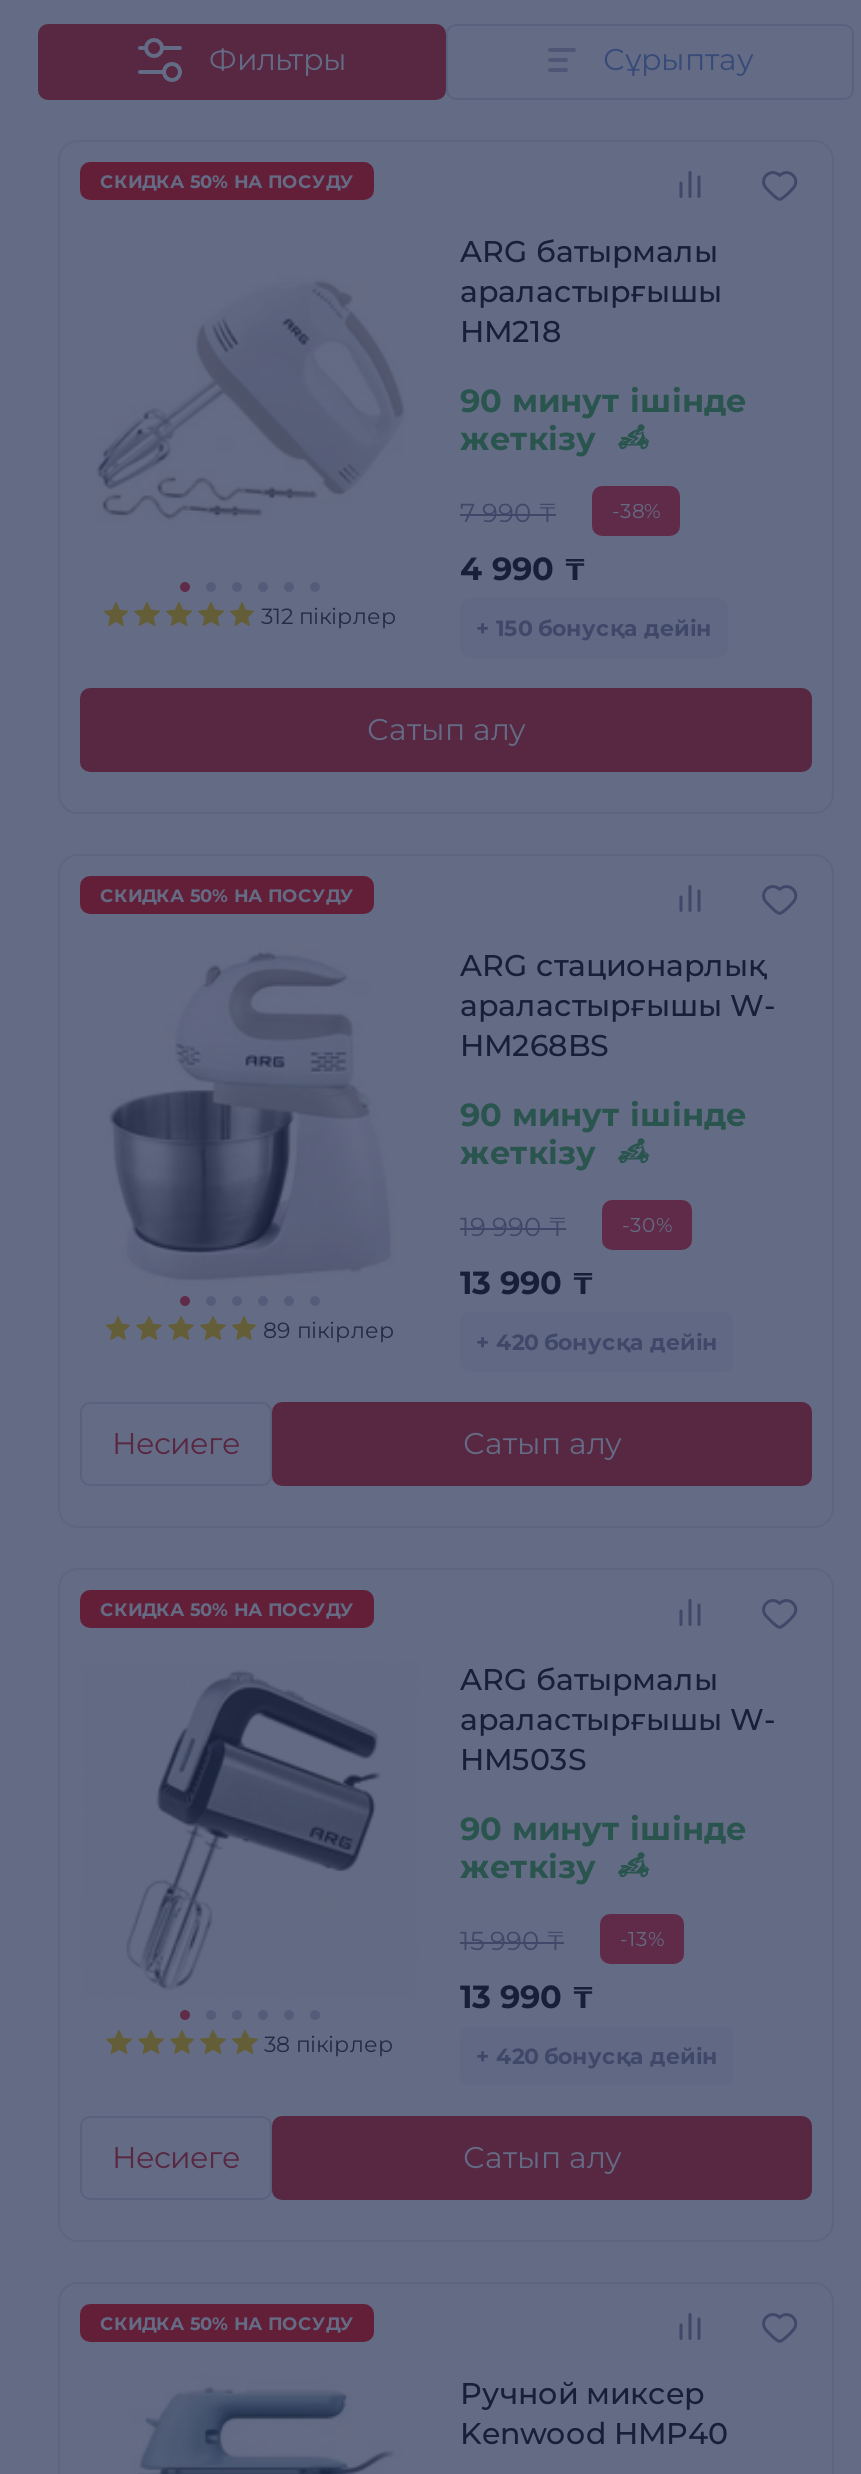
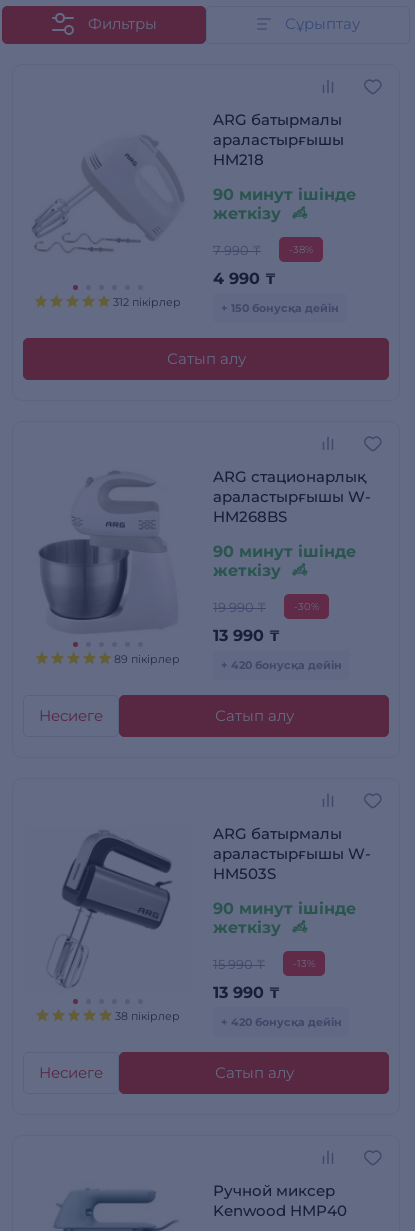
[100,170,354,192] СКИДКА 50% НА ПОСУДУ -> none
[100,884,354,906] СКИДКА 50% НА ПОСУДУ -> none
[100,1598,354,1620] СКИДКА 50% НА ПОСУДУ -> none
[100,2312,354,2334] СКИДКА 50% НА ПОСУДУ -> none

